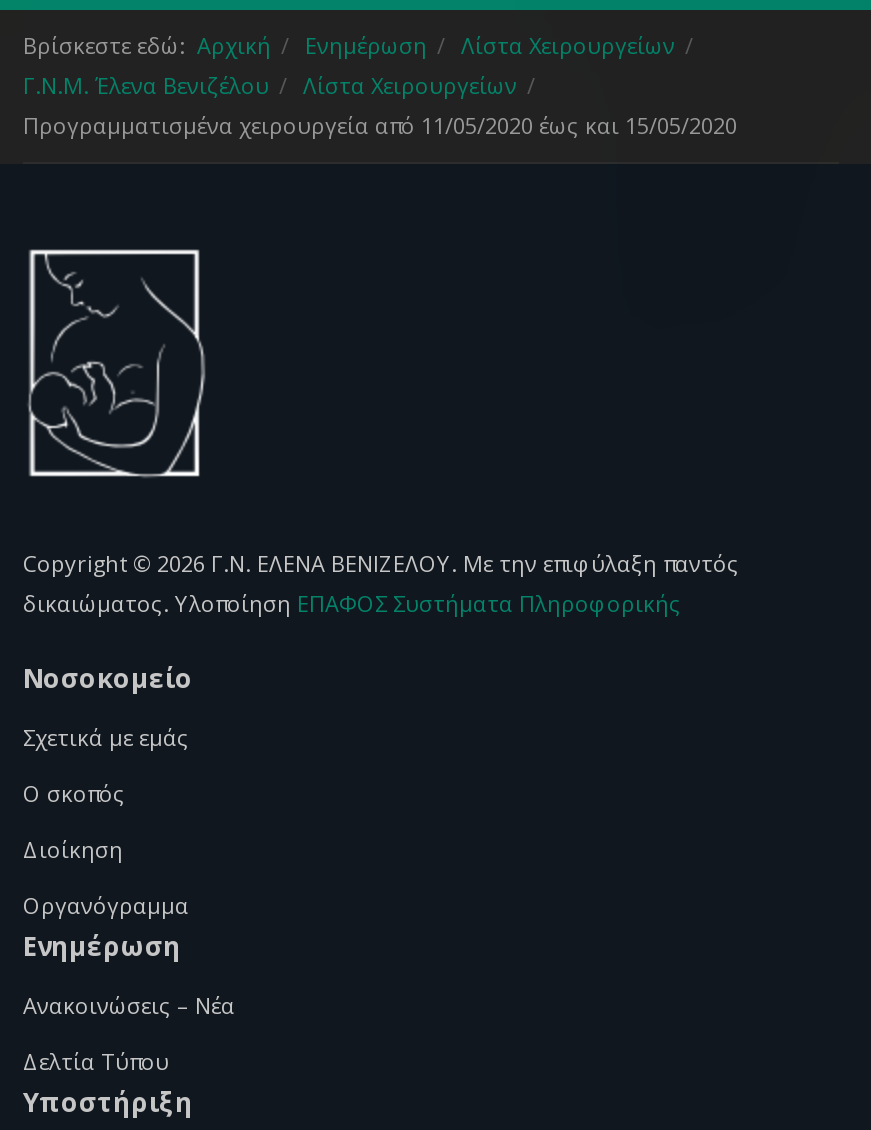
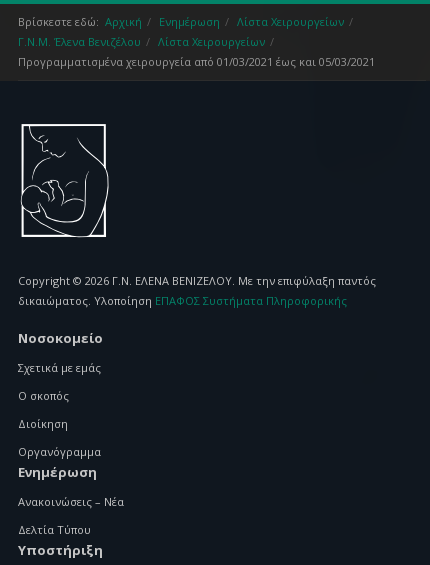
[23,109,737,139] Προγραμματισμένα χειρουργεία από 11/05/2020 έως και 15/05/2020 -> [18,53,375,68] Προγραμματισμένα χειρουργεία από 01/03/2021 έως και 05/03/2021

